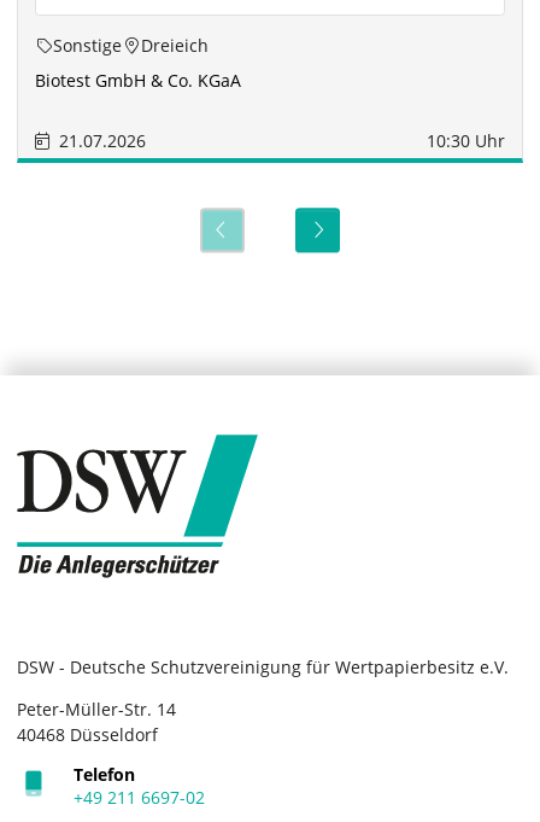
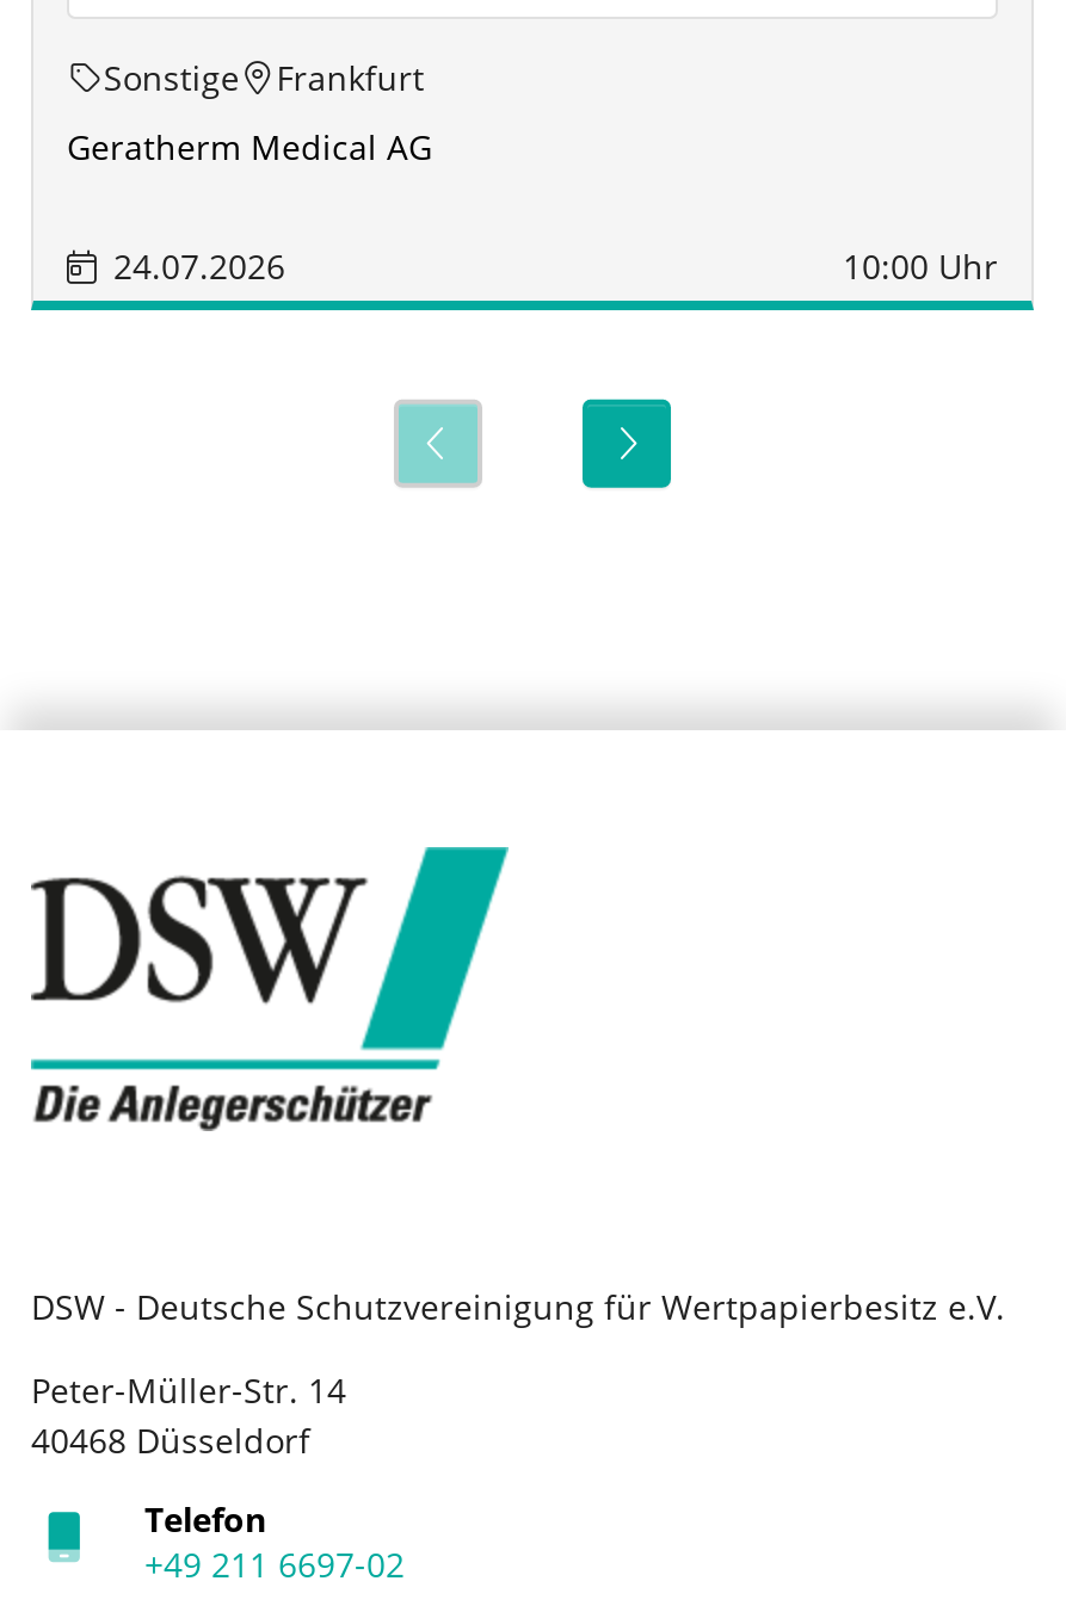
[141,34,208,57] Dreieich -> [276,55,424,100] Frankfurt
[35,69,241,92] Biotest GmbH & Co. KGaA -> [67,124,432,169] Geratherm Medical AG
[54,130,505,153] 21.07.2026 | 10:30 Uhr -> [104,244,998,290] 24.07.2026 | 10:00 Uhr

